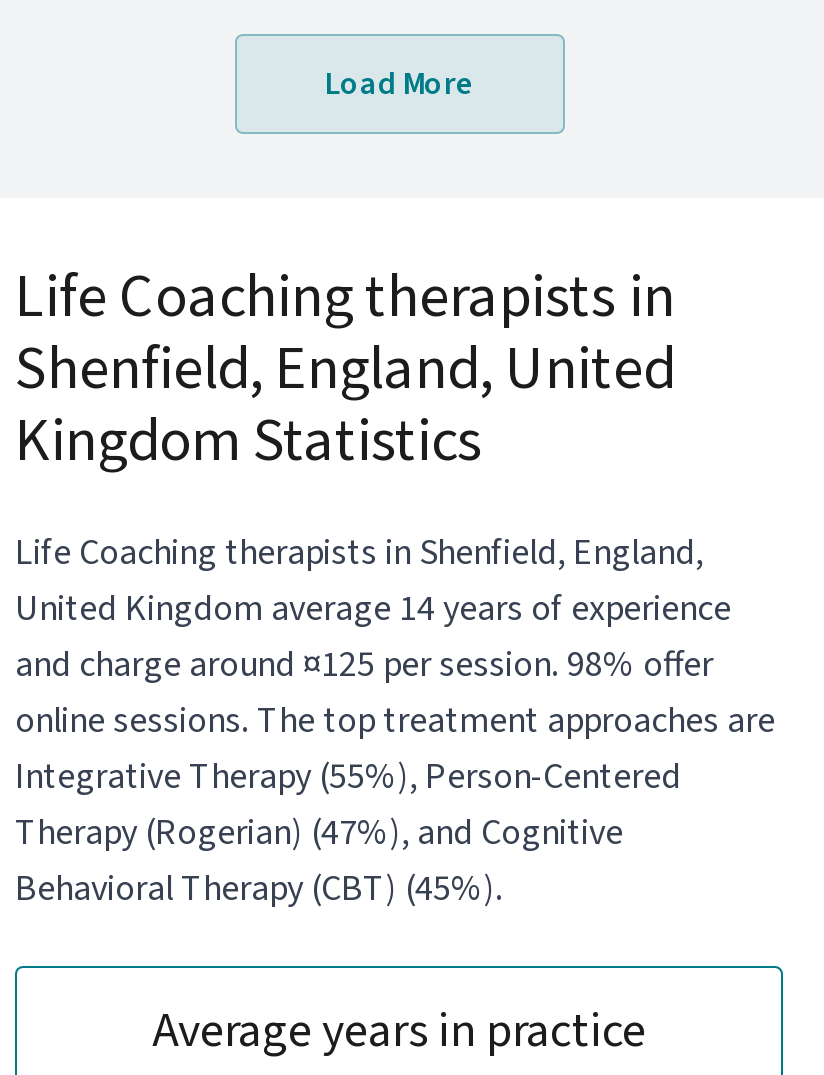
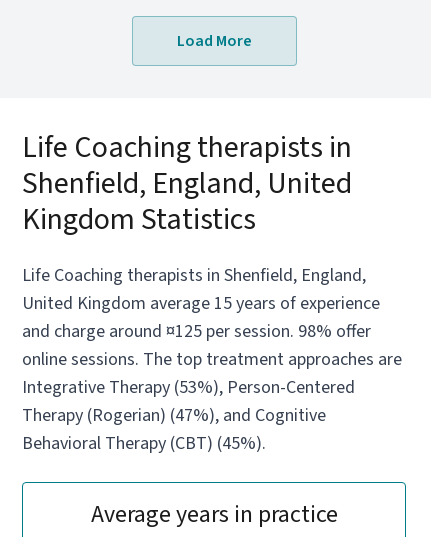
[15,584,731,634] United Kingdom average 14 years of experience -> [22,291,380,316] United Kingdom average 15 years of experience
[15,752,681,802] Integrative Therapy (55%), Person-Centered -> [22,375,355,400] Integrative Therapy (53%), Person-Centered

